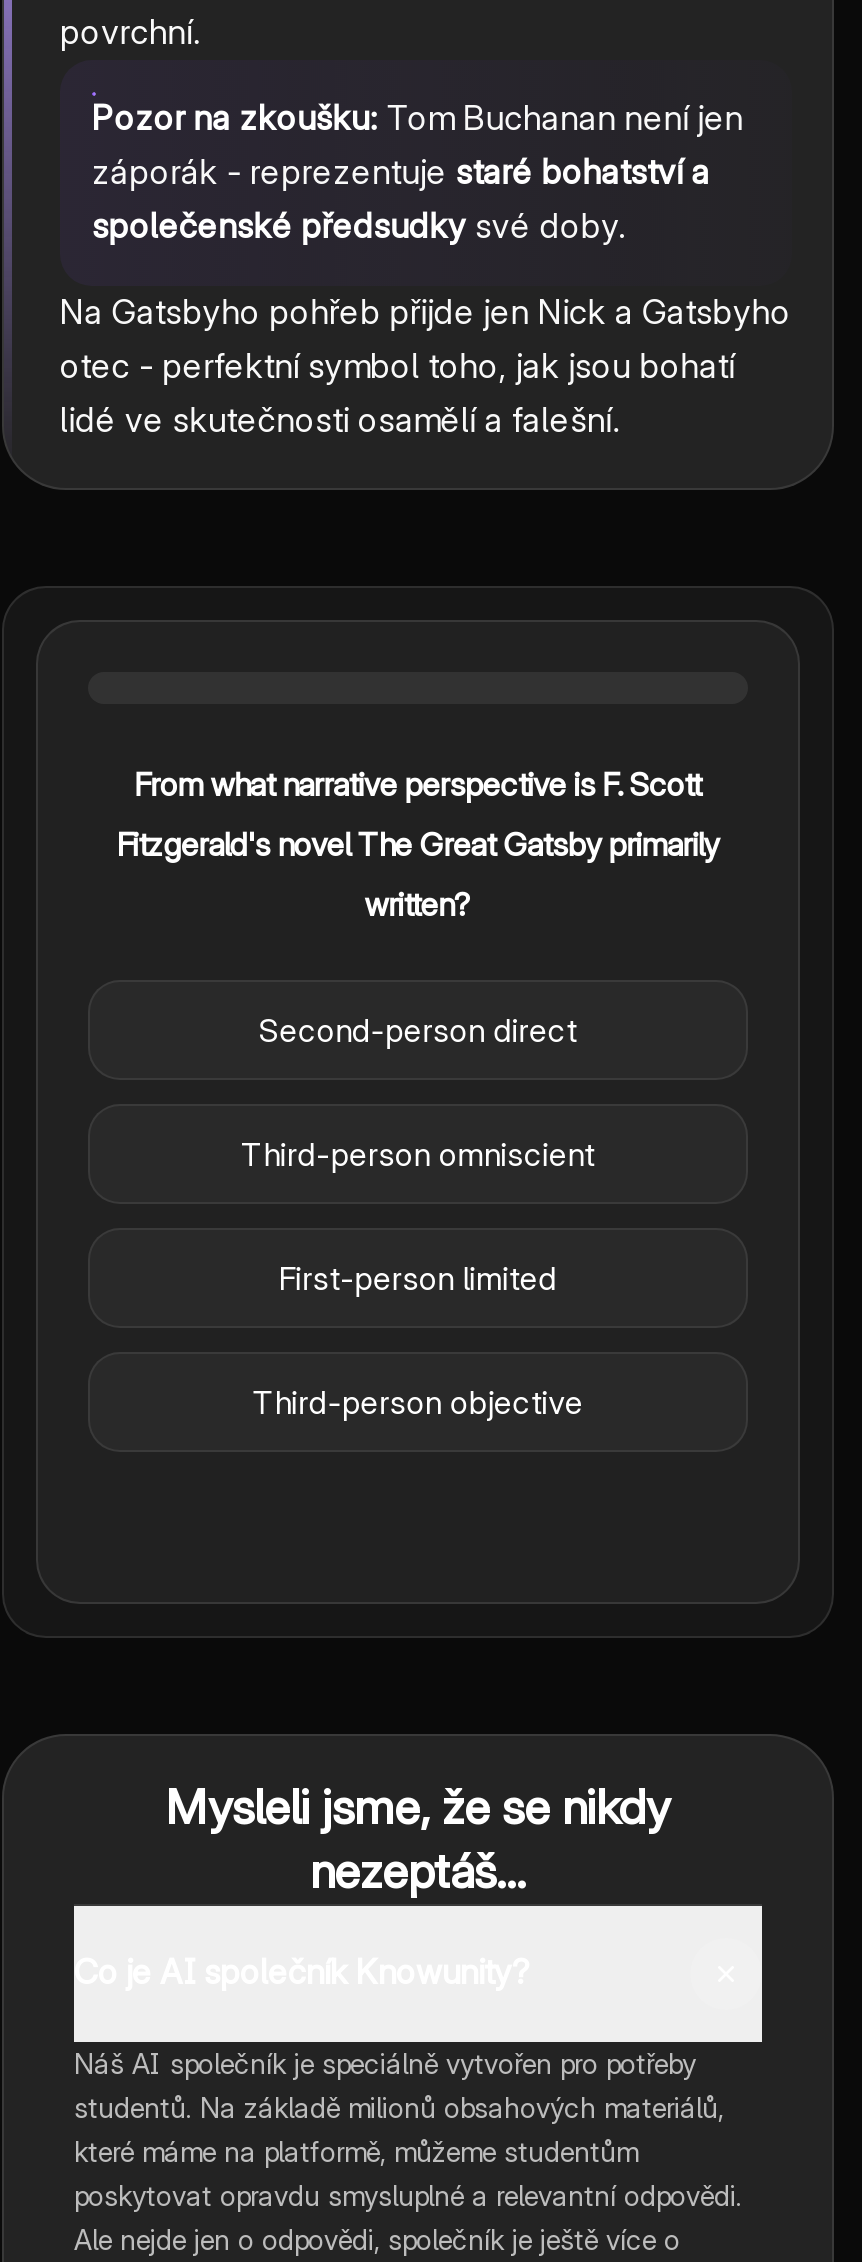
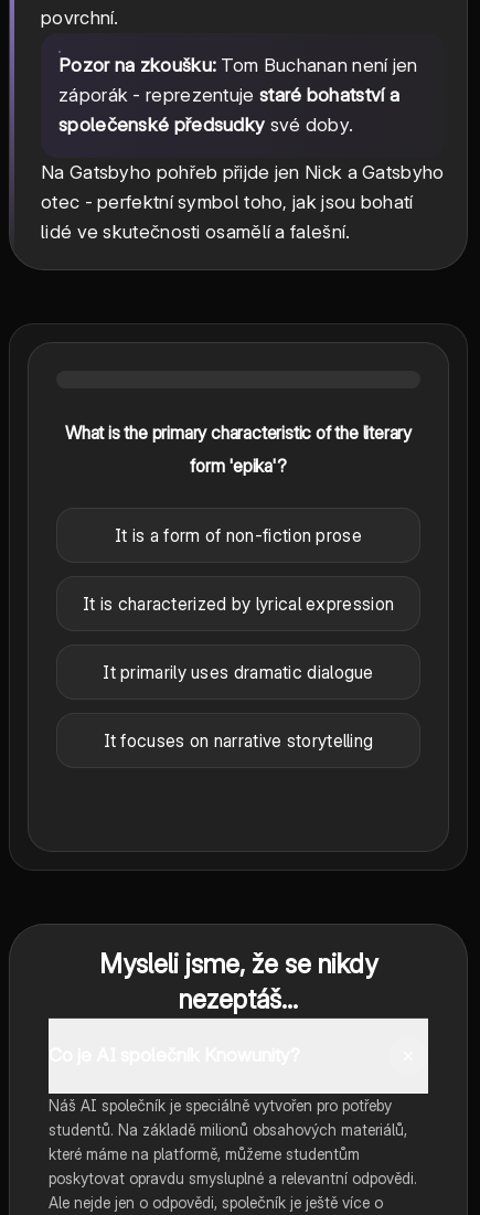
[117,764,719,1422] From what narrative perspective is F. Scott | Fitzgerald's novel The Great Gatsby primarily | written? | Second-person direct | Third-person omniscient | First-person limited | Third-person objective -> [65,421,412,751] What is the primary characteristic of the literary | form 'epika'? | It is a form of non-fiction prose | It is characterized by lyrical expression | It primarily uses dramatic dialogue | It focuses on narrative storytelling

